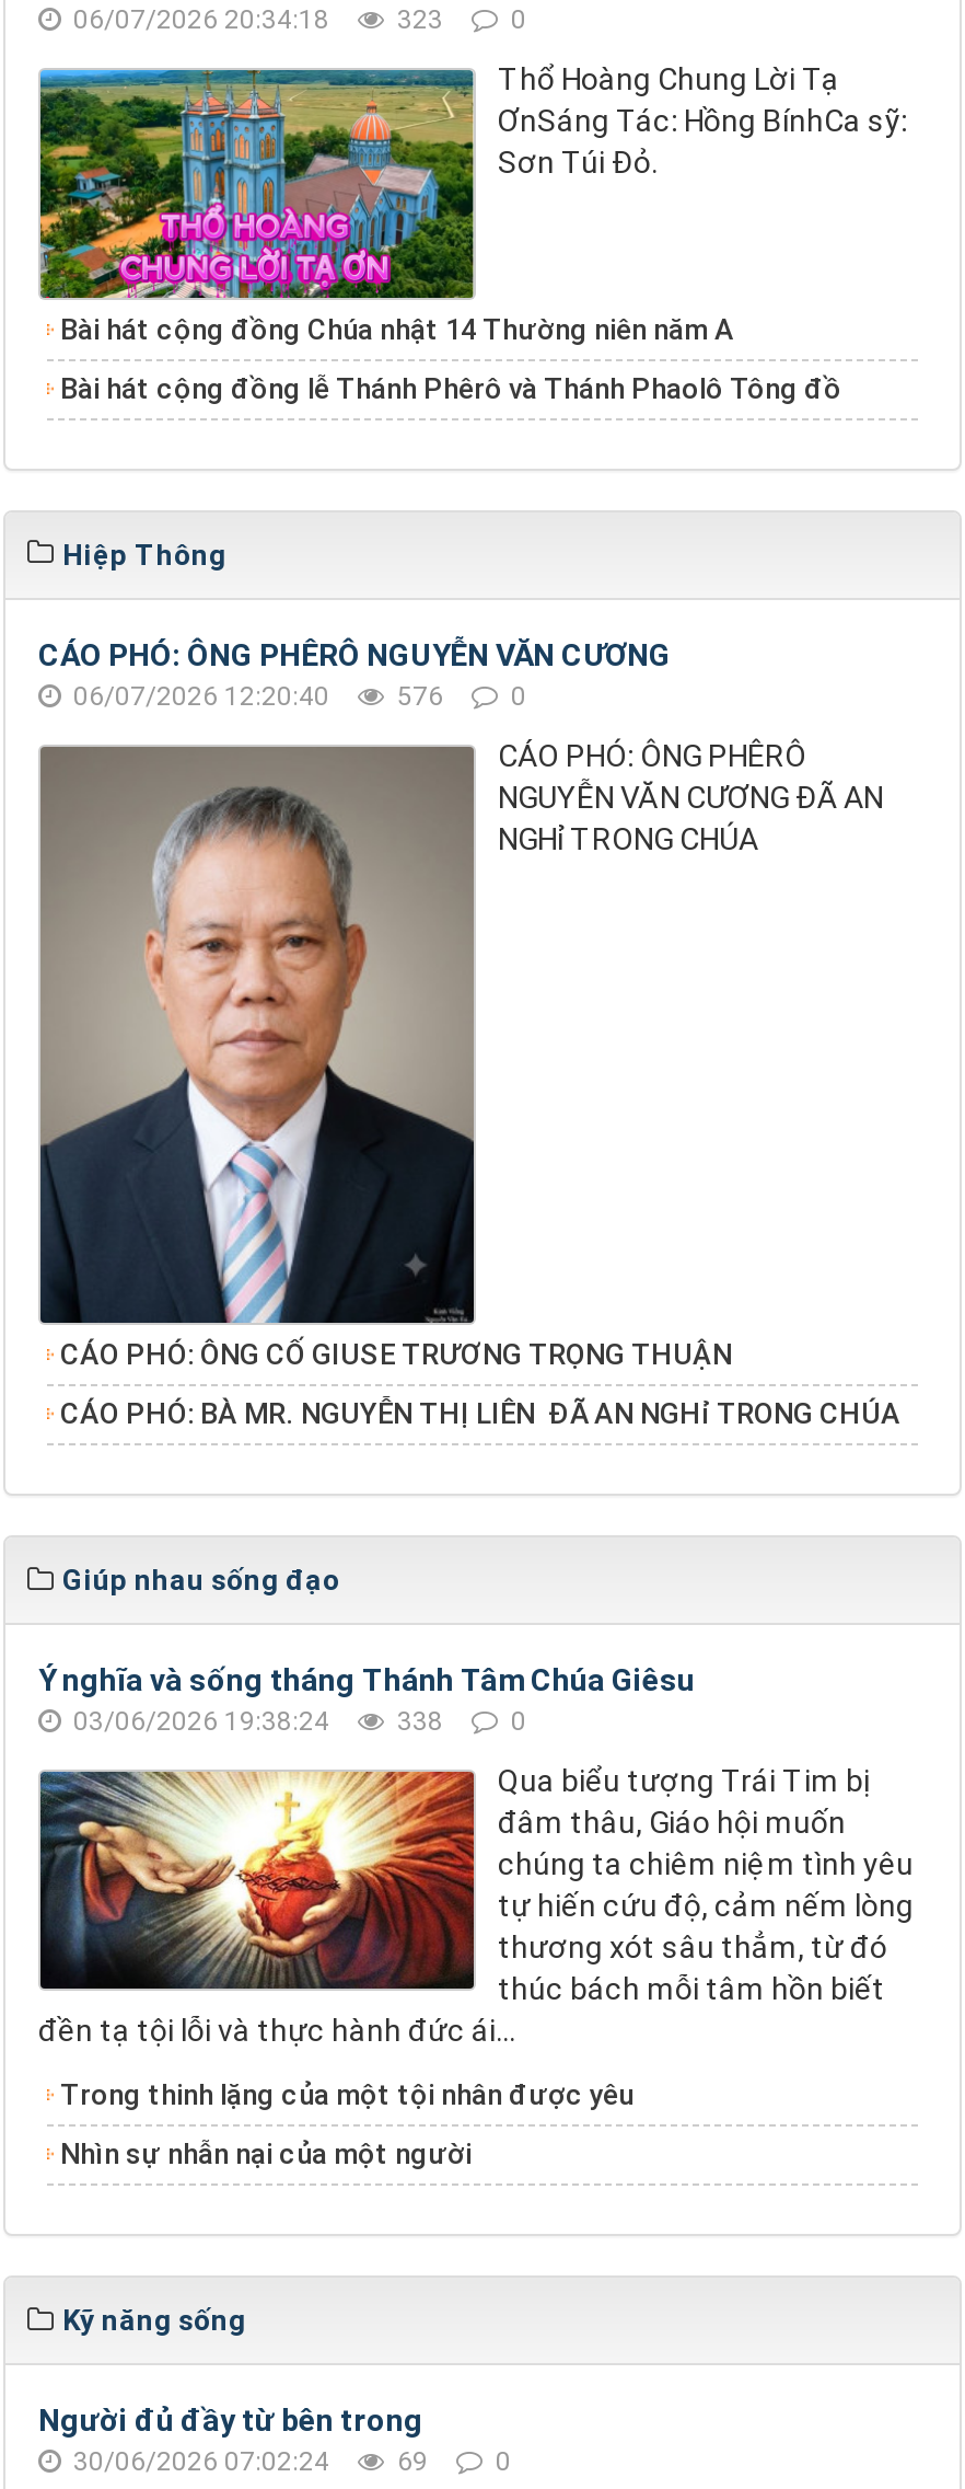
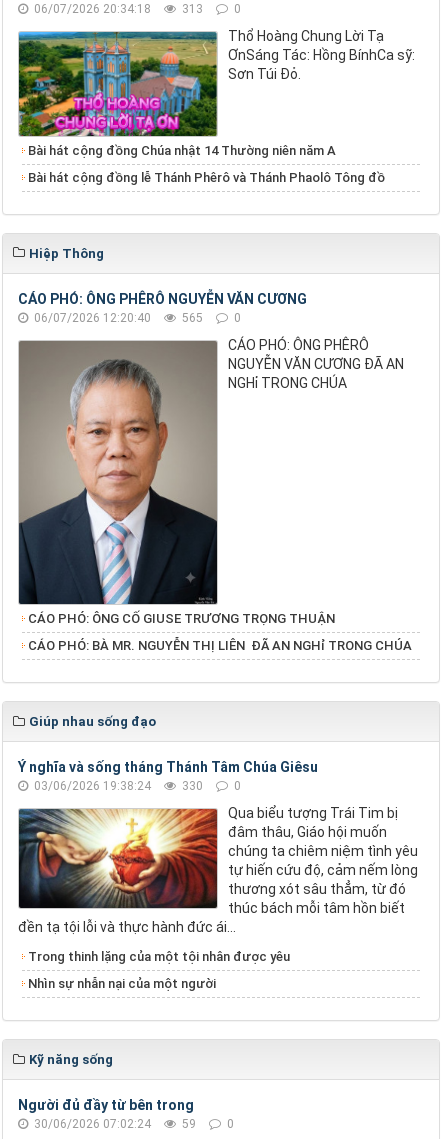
[391,5,443,36] 323 -> [179,2,203,16] 313
[67,681,526,712] 06/07/2026 12:20:40 576 0 -> [31,311,241,325] 06/07/2026 12:20:40 565 0
[67,1707,526,1738] 03/06/2026 19:38:24 338 0 -> [31,779,241,793] 03/06/2026 19:38:24 330 0
[67,2447,511,2478] 30/06/2026 07:02:24 69 0 -> [31,1117,234,1131] 30/06/2026 07:02:24 59 0

